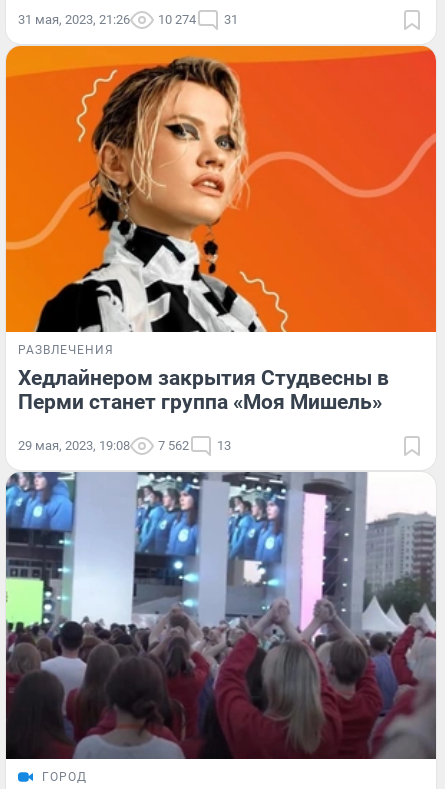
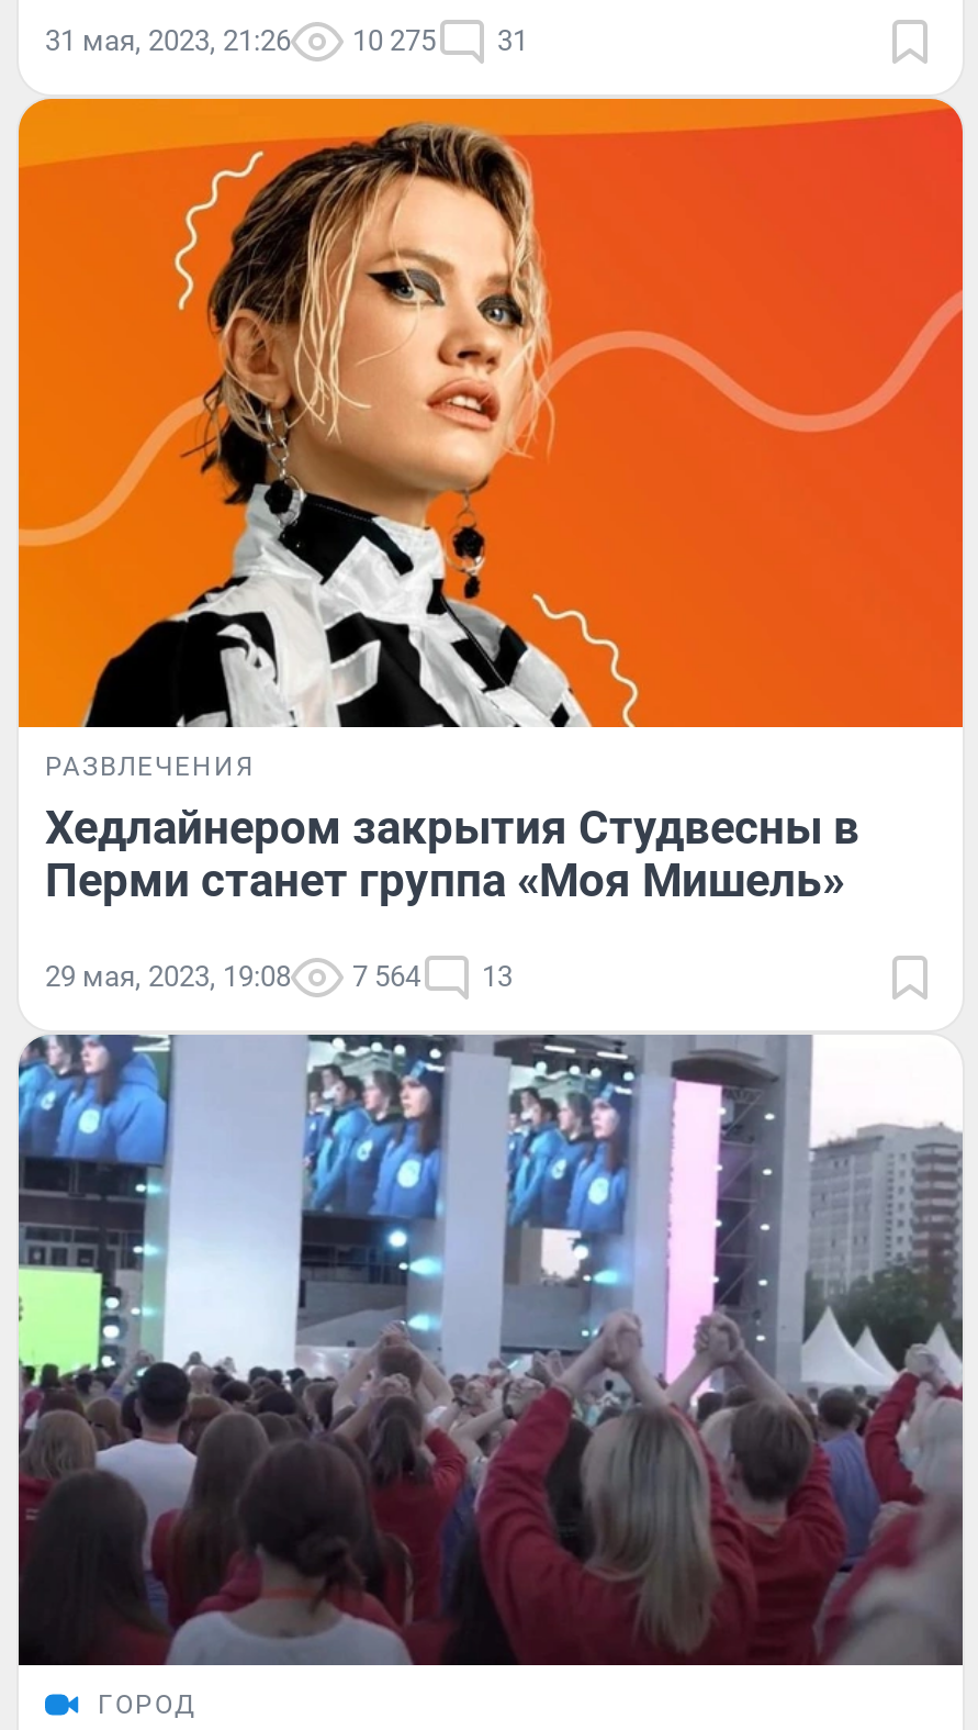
[18,12,238,27] 31 мая, 2023, 21:26 10 274 31 -> [45,23,528,56] 31 мая, 2023, 21:26 10 275 31
[18,438,231,453] 29 мая, 2023, 19:08 7 562 13 -> [45,961,513,994] 29 мая, 2023, 19:08 7 564 13

